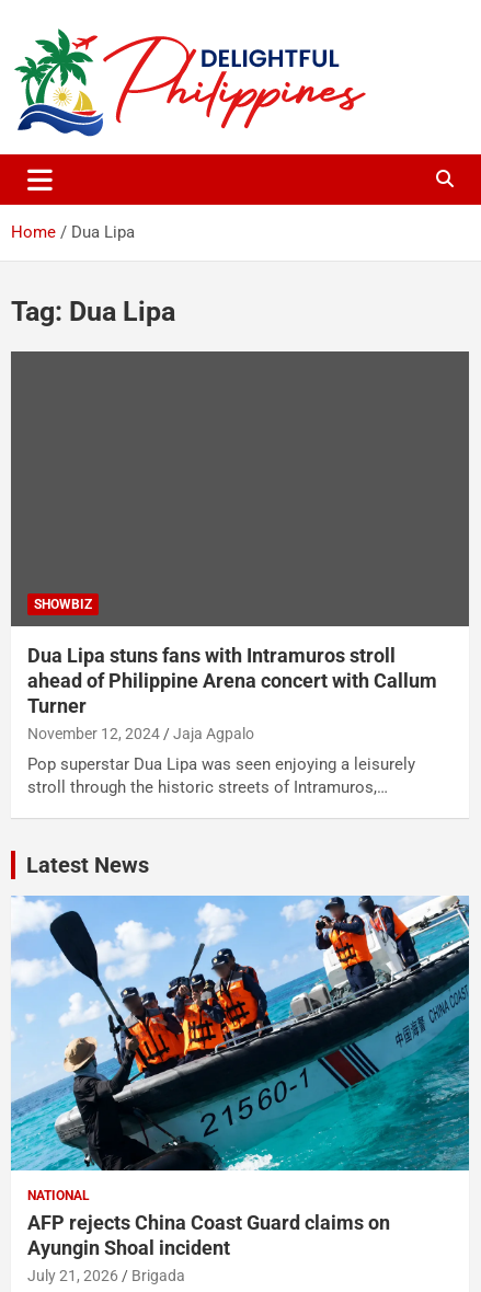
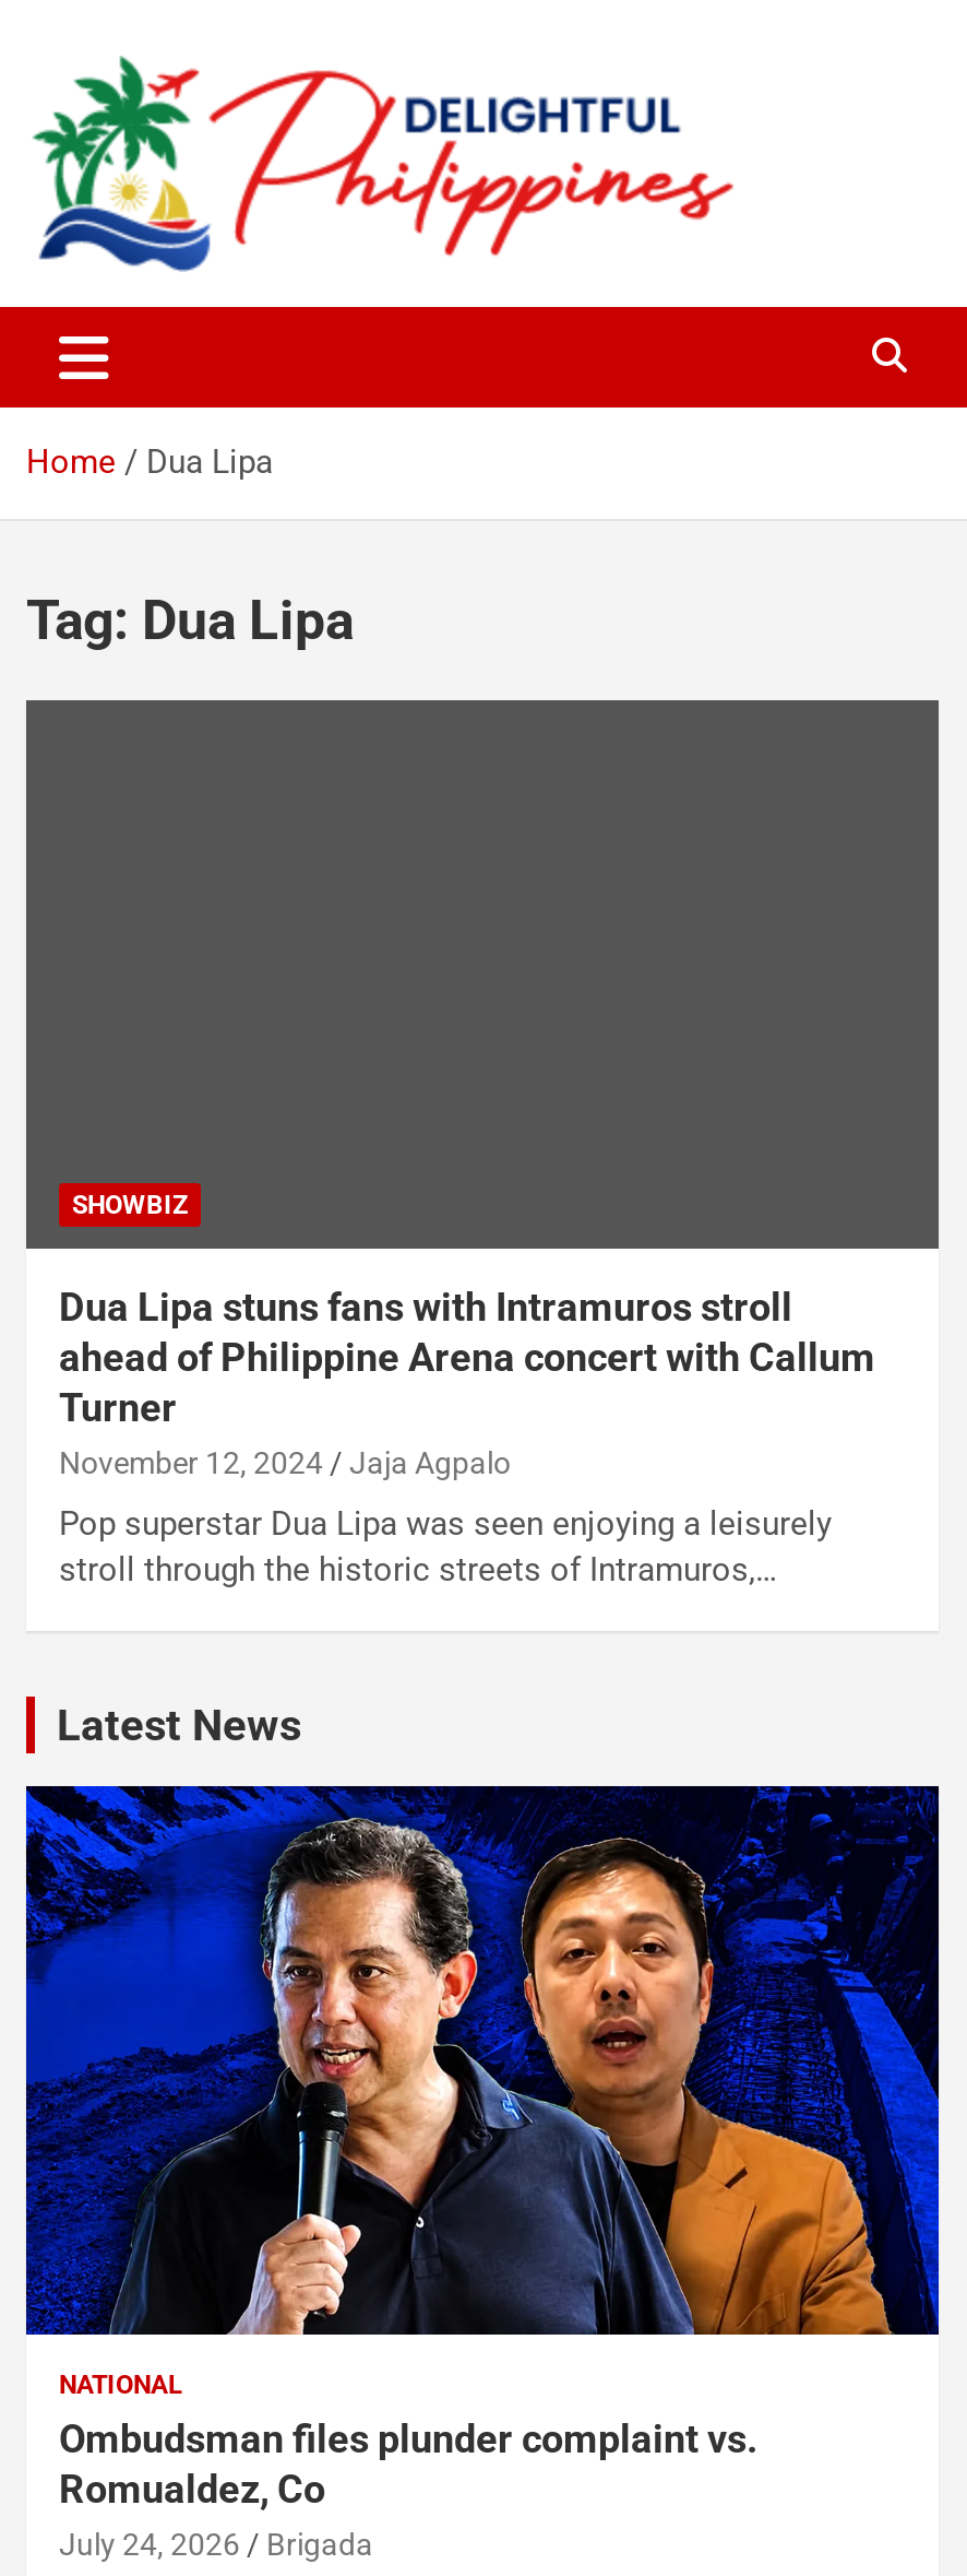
[10,896,470,1284] [image] | AFP rejects China Coast Guard claims on | Ayungin Shoal incident | July 21, 2026 -> [24,1784,941,2561] [image] | Ombudsman files plunder complaint vs. | Romualdez, Co | July 24, 2026

